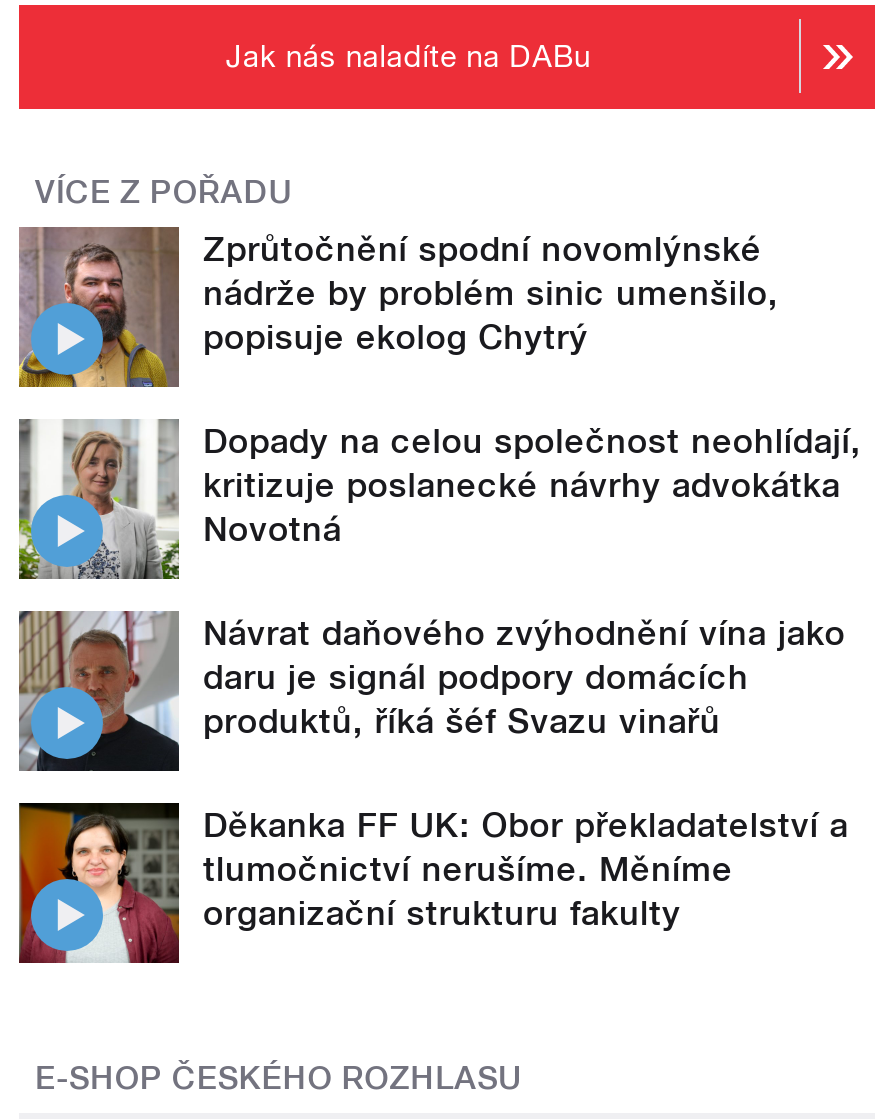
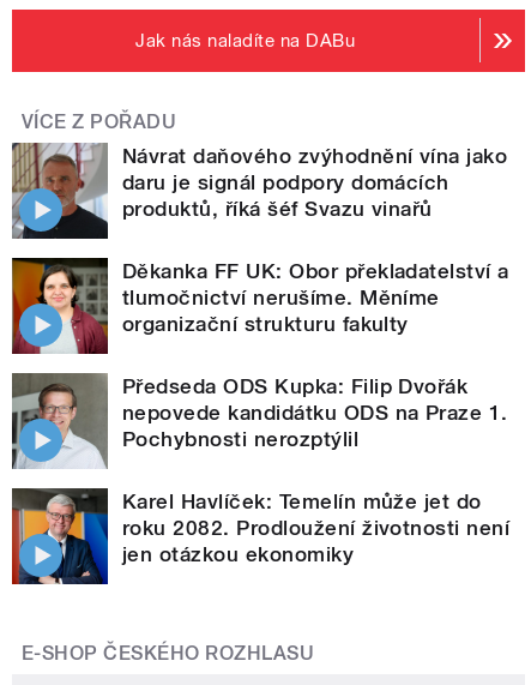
[17,225,861,549] [image] | Zprůtočnění spodní novomlýnské | nádrže by problém sinic umenšilo, | popisuje ekolog Chytrý | Dopady na celou společnost neohlídají, | kritizuje poslanecké návrhy advokátka | Novotná -> none
[19,417,181,581] [image] -> none
moved [15,607,849,933] -> [10,140,509,336]: [image] | Návrat daňového zvýhodnění vína jako | daru je signál podpory domácích | produktů, říká šéf Svazu vinařů | Děkanka FF UK: Obor překladatelství a | tlumočnictví nerušíme. Měníme | organizační strukturu fakulty
none -> [12,372,510,566] [image] | Předseda ODS Kupka: Filip Dvořák | nepovede kandidátku ODS na Praze 1. | Pochybnosti nerozptýlil | Karel Havlíček: Temelín může jet do | roku 2082. Prodloužení životnosti není | jen otázkou ekonomiky
none -> [12,488,109,585] [image]

